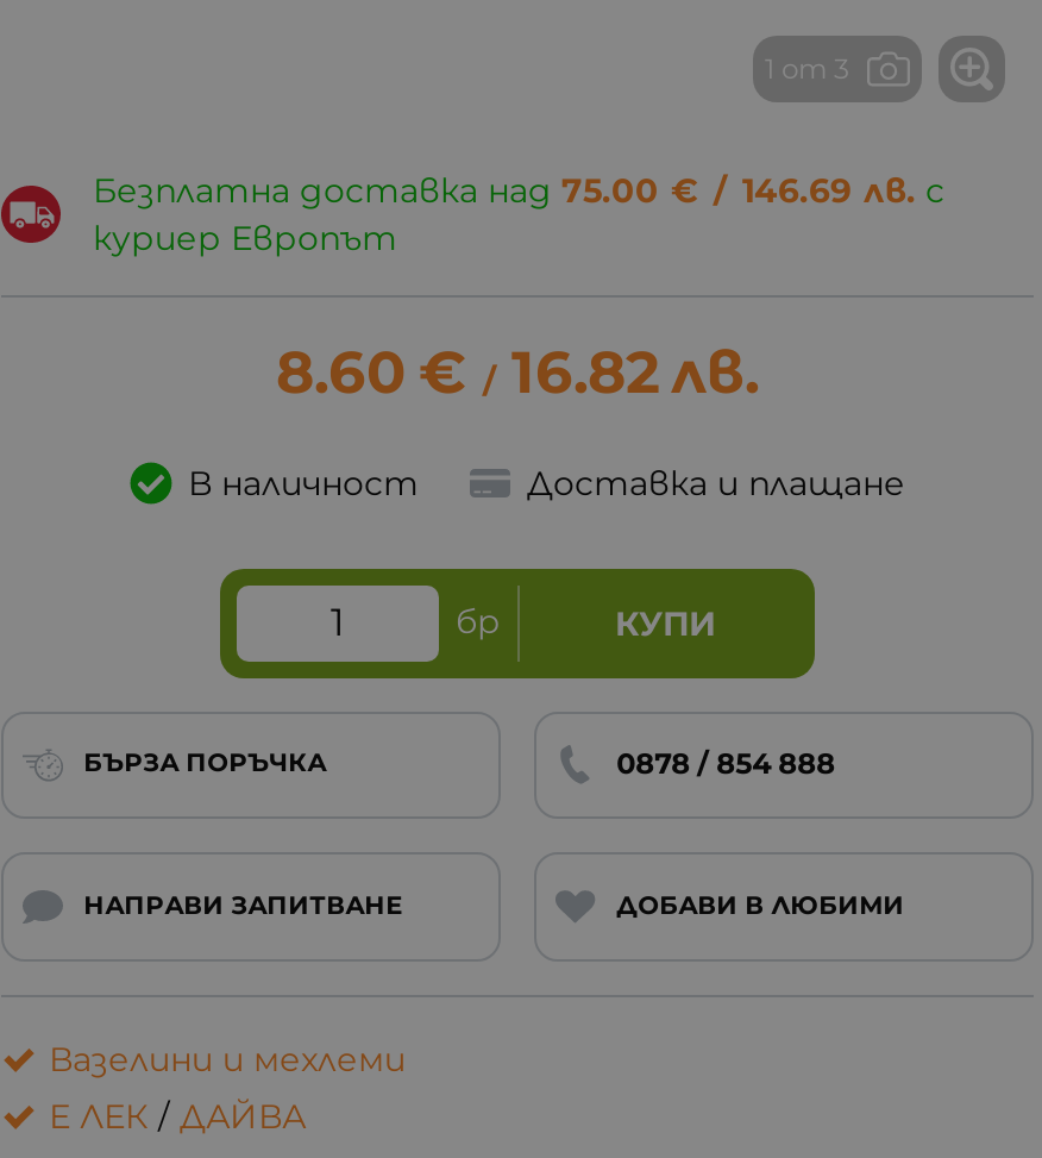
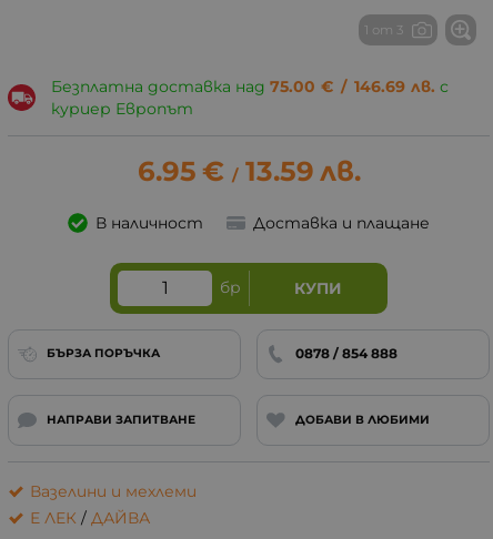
[276,337,759,408] 8.60 € / 16.82 лв. -> [137,155,360,188] 6.95 € / 13.59 лв.

